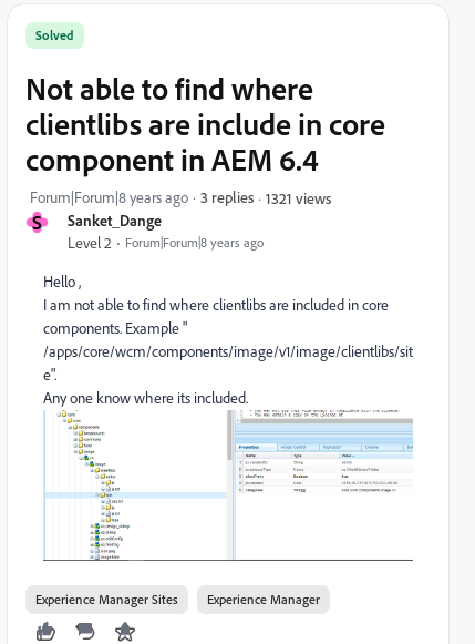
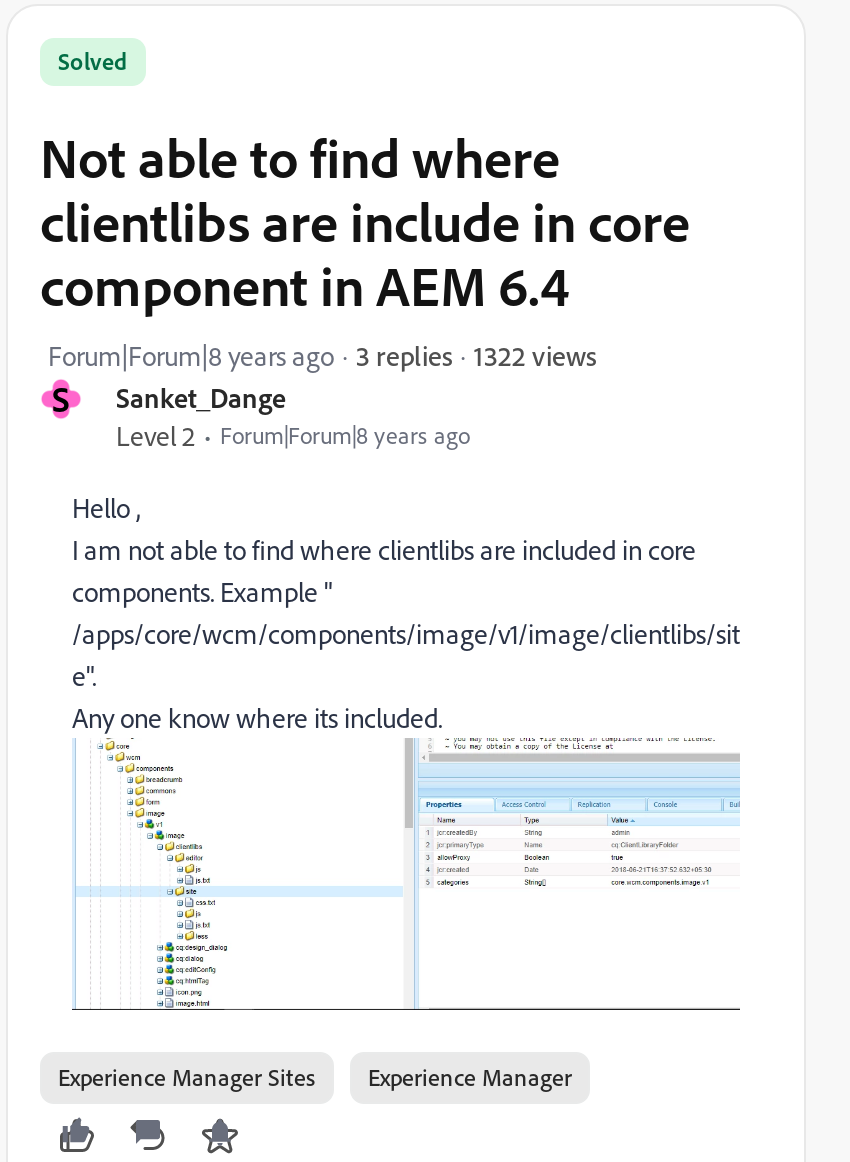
[266,188,331,207] 1321 views -> [474,337,596,371] 1322 views

